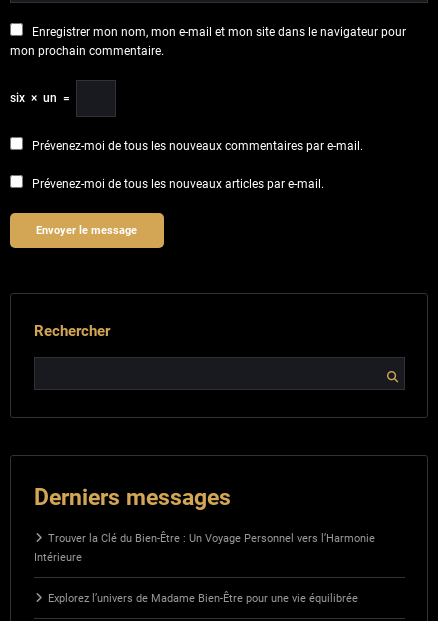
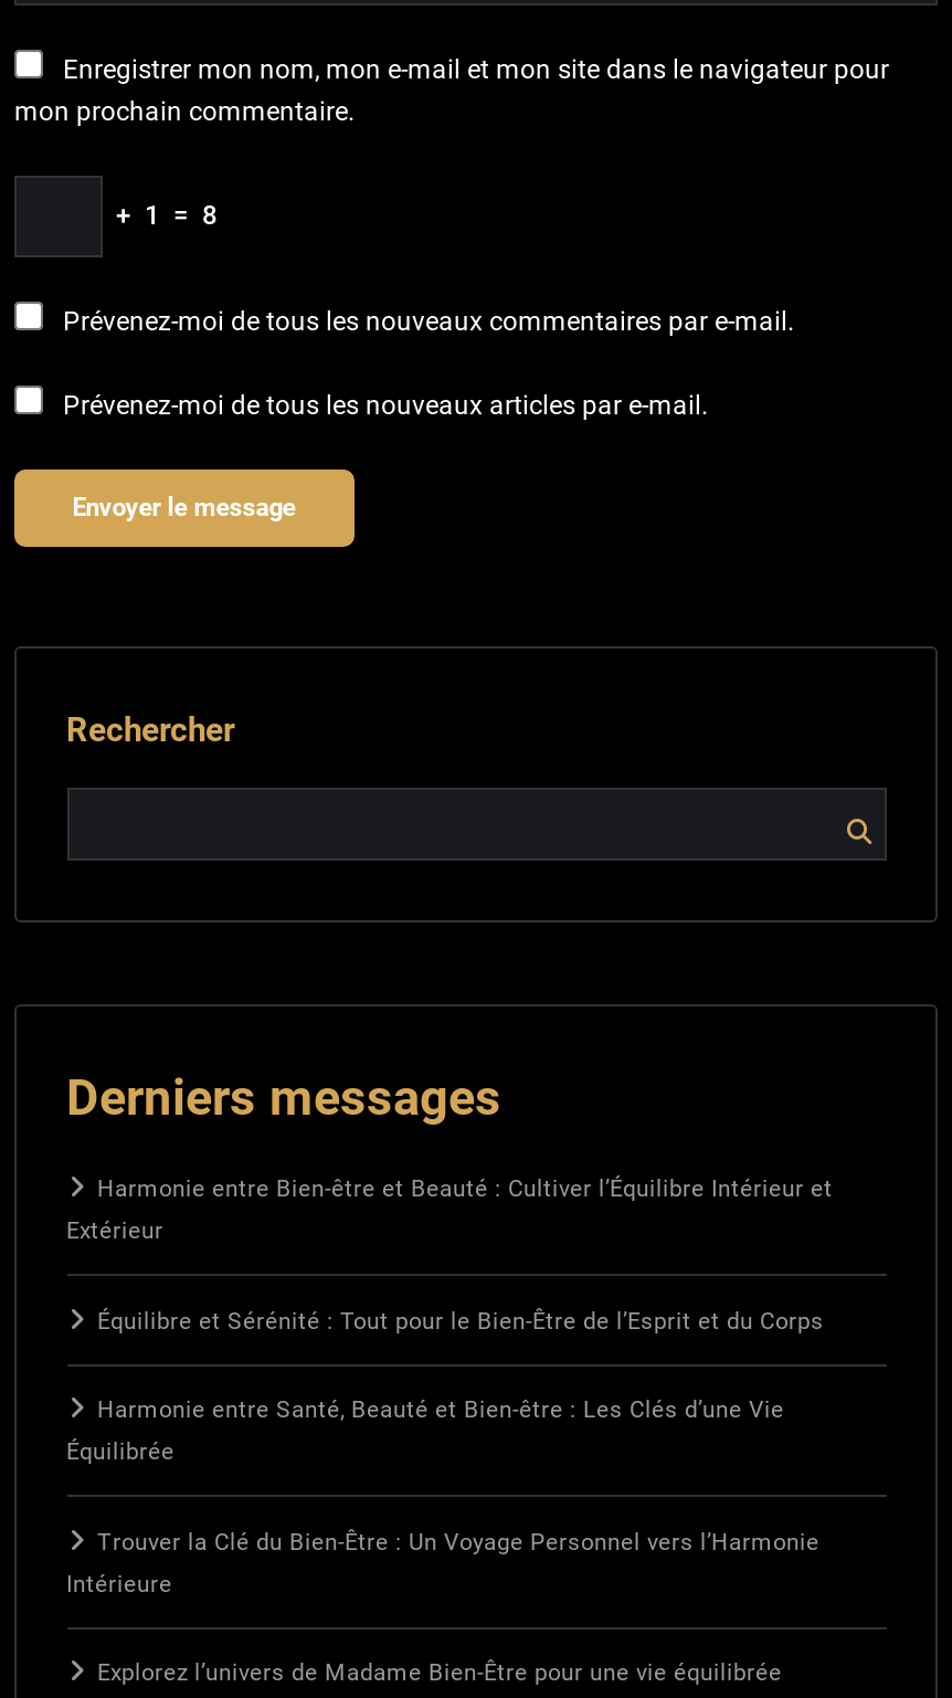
[10,91,73,105] six × un = -> [109,200,218,231] + 1 = 8
none -> [66,1175,833,1467] Harmonie entre Bien-être et Beauté : Cultiver l’Équilibre Intérieur et | Extérieur | Équilibre et Sérénité : Tout pour le Bien-Être de l’Esprit et du Corps | Harmonie entre Santé, Beauté et Bien-être : Les Clés d’une Vie | Équilibrée

